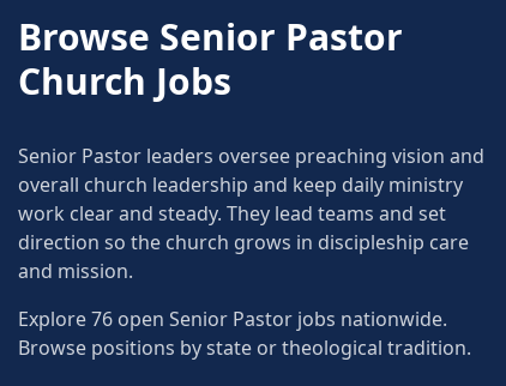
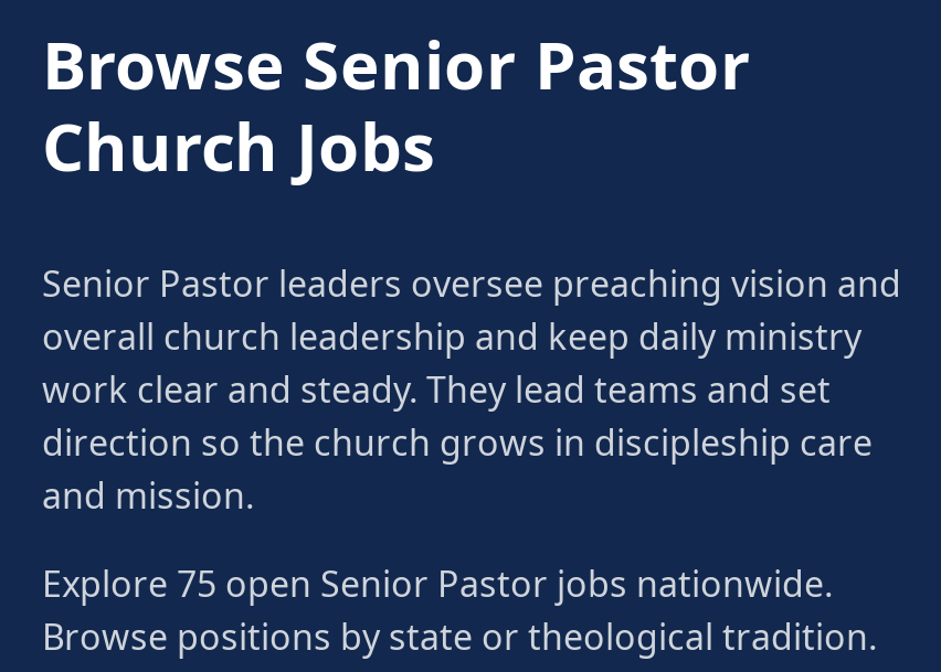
[18,306,447,332] Explore 76 open Senior Pastor jobs nationwide. -> [42,559,833,608] Explore 75 open Senior Pastor jobs nationwide.

